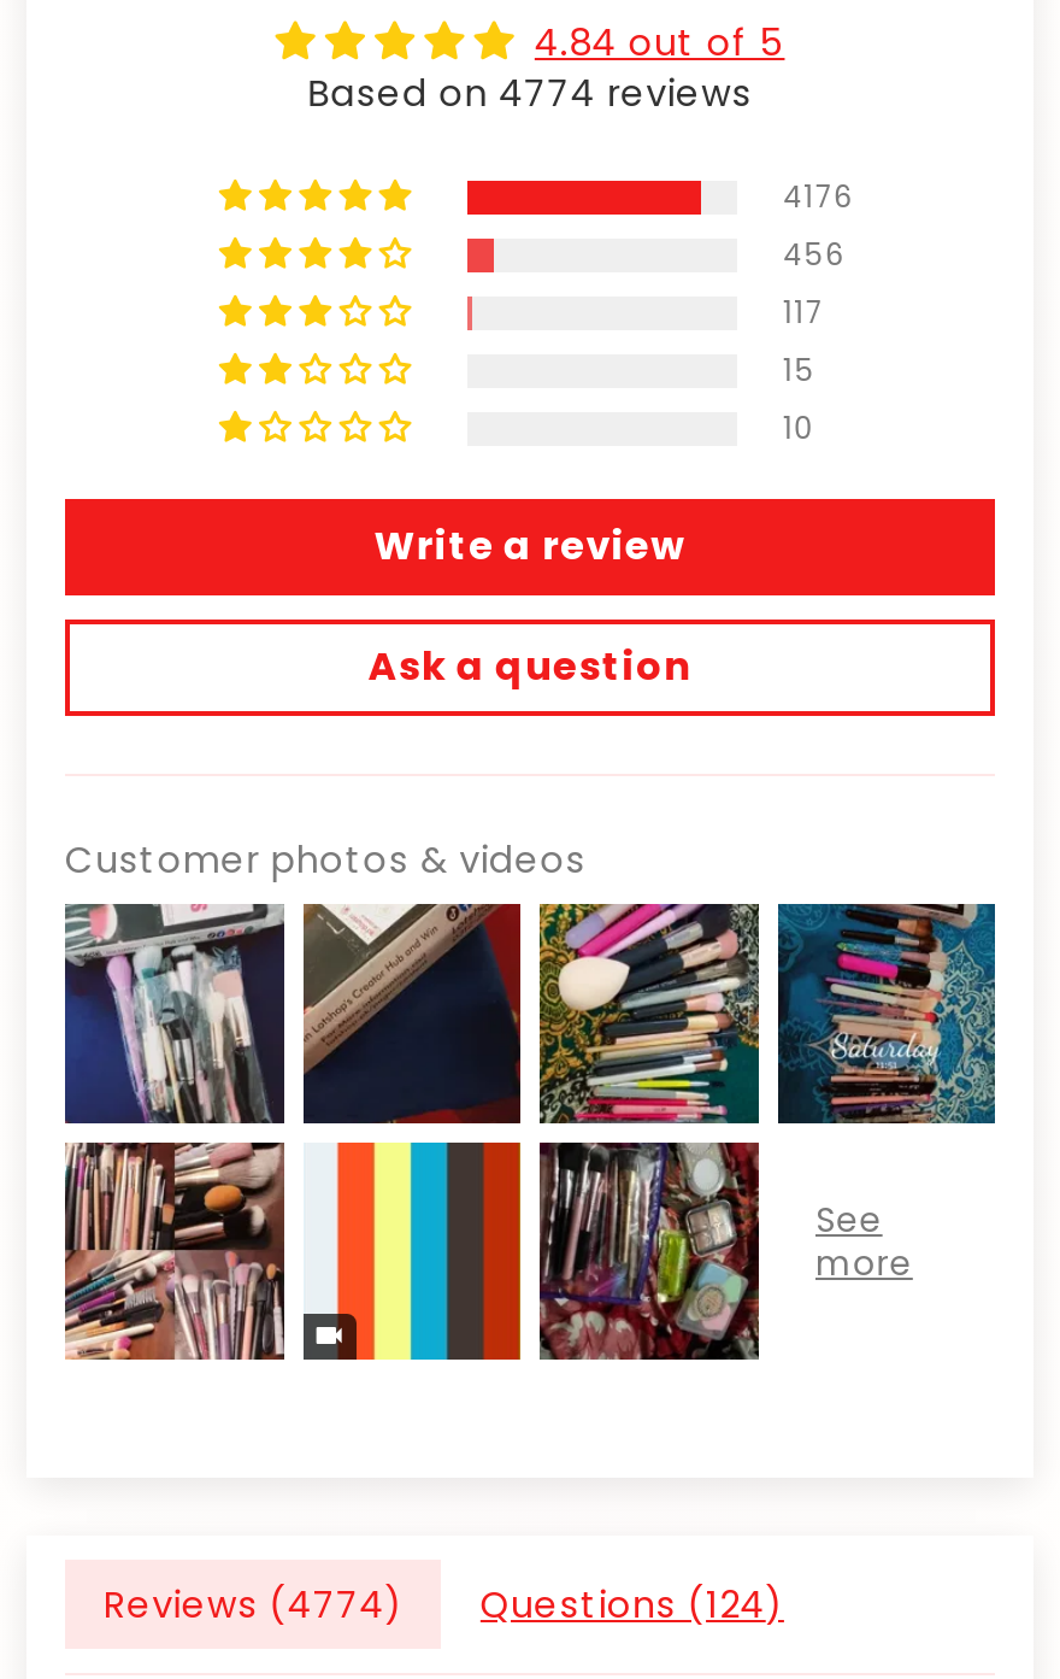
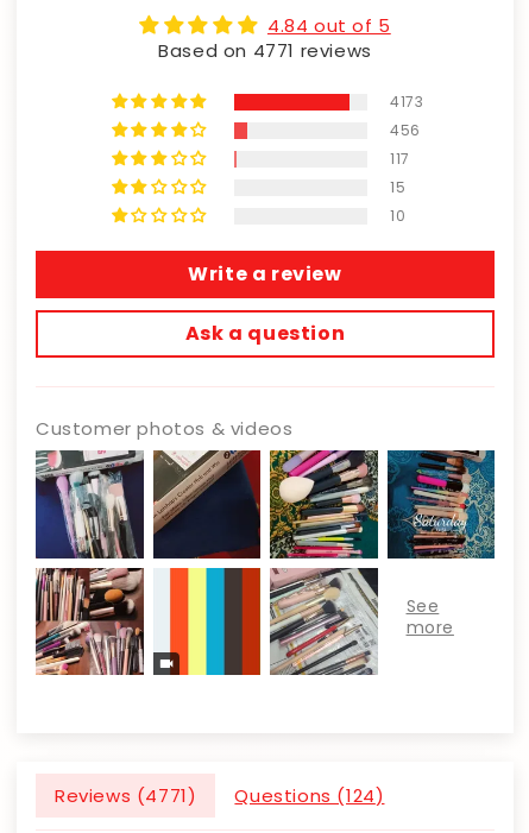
[308,67,752,118] Based on 4774 reviews -> [158,38,372,63] Based on 4771 reviews
[783,175,854,216] 4176 -> [390,91,424,111] 4173
[537,1140,761,1362] [image] -> [269,567,379,676] [image]
[104,1579,784,1630] Reviews (4774) Questions (124) -> [55,783,385,808] Reviews (4771) Questions (124)

